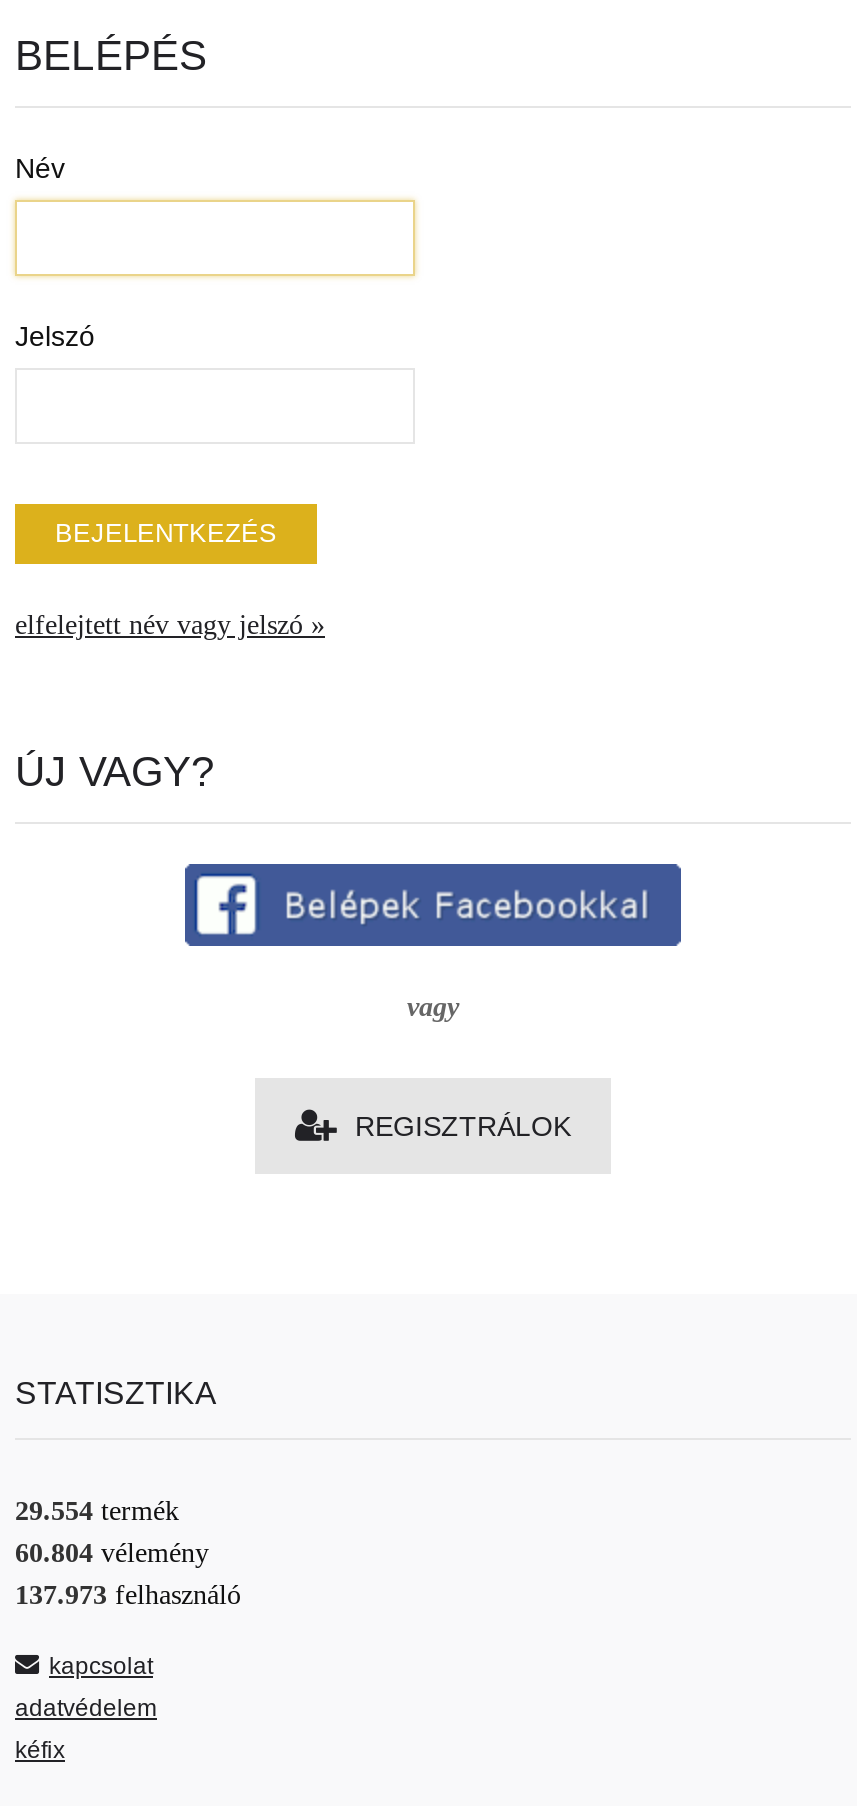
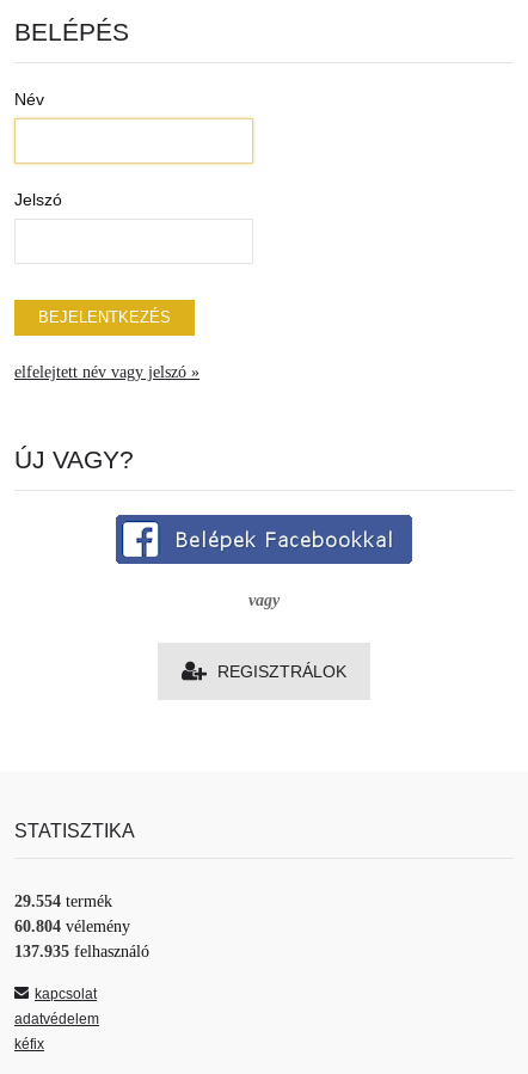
[15,1580,241,1610] 137.973 felhasználó -> [14,943,149,961] 137.935 felhasználó

